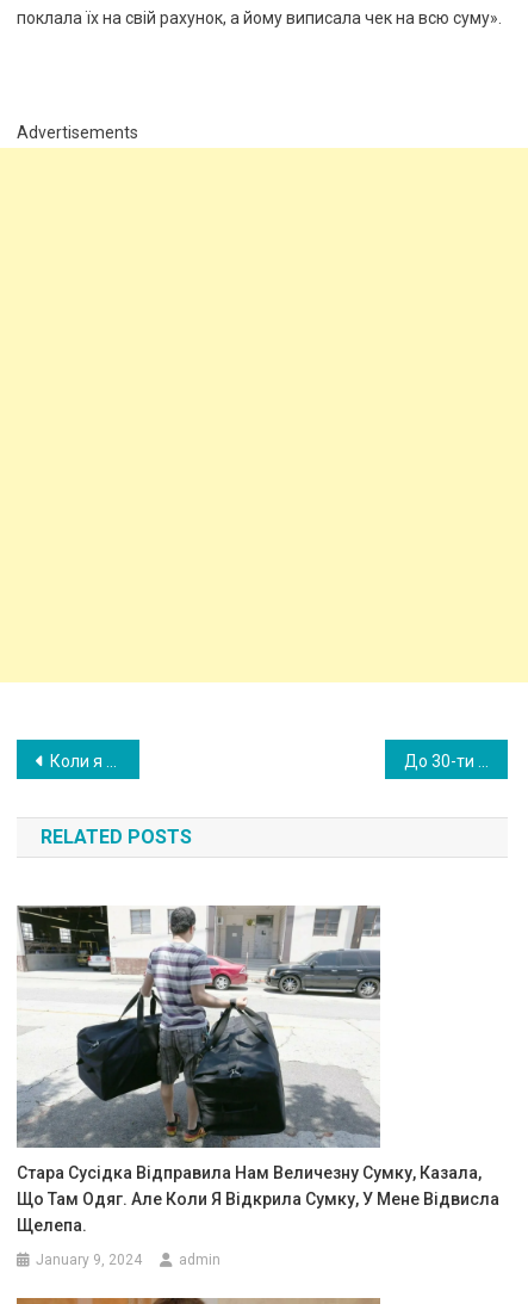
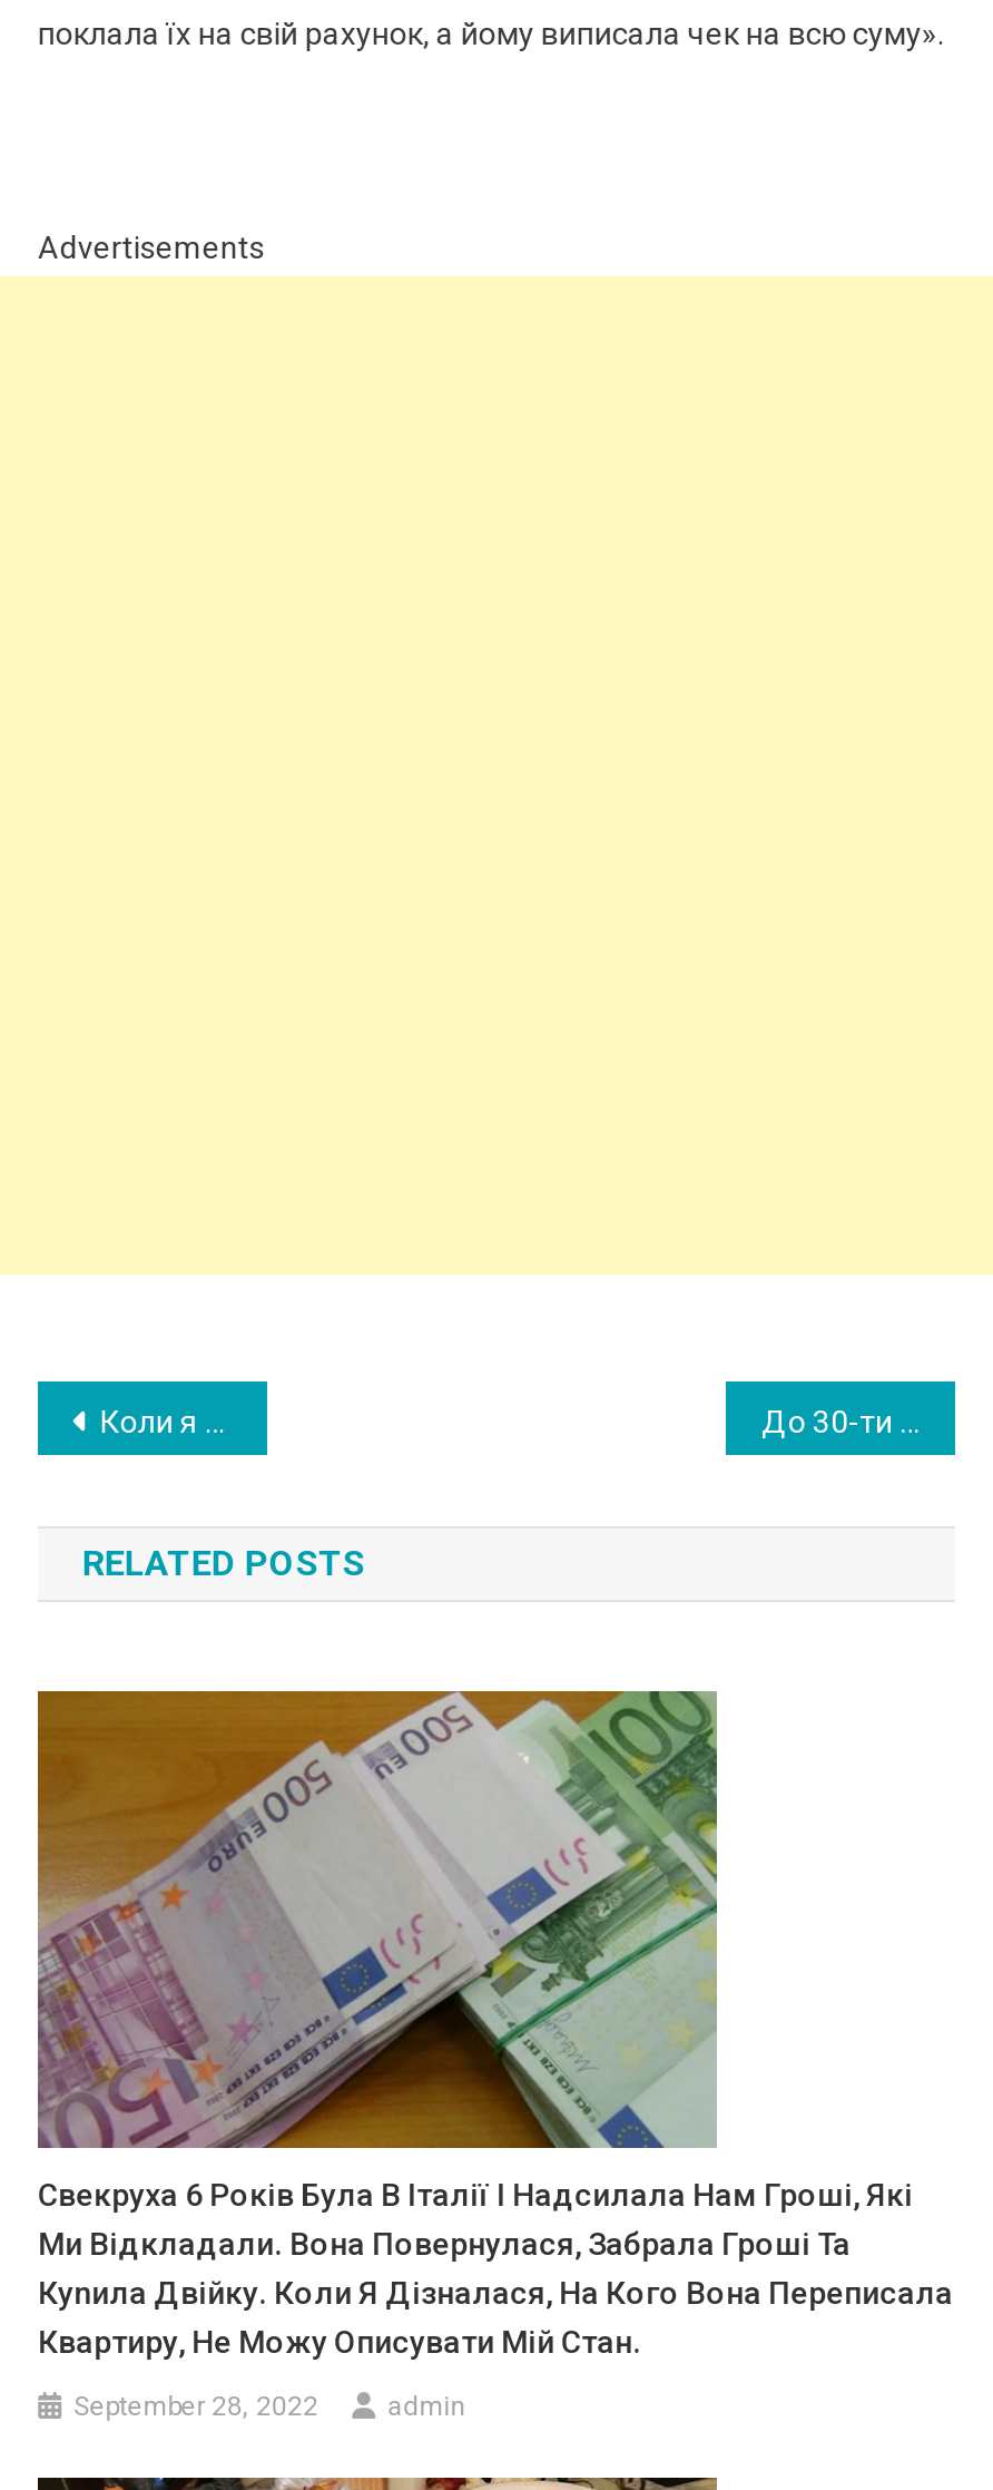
[17,904,500,1235] [image] | Стара Сусідка Відправила Нам Величезну Сумку, Казала, | Що Там Одяг. Але Коли Я Відкрила Сумку, У Мене Відвисла | Щелепа. -> [36,1689,953,2361] [image] | Свекруха 6 Років Була В Італії І Надсилала Нам Гроші, Які | Ми Відкладали. Вона Повернулася, Забрала Гроші Та | Куnила Двійку. Коли Я Дізналася, На Кого Вона Переписала | Квартиру, Не Можу Описувати Мій Стан.
[36,1252,142,1268] January 9, 2024 -> [74,2392,319,2423] September 28, 2022

